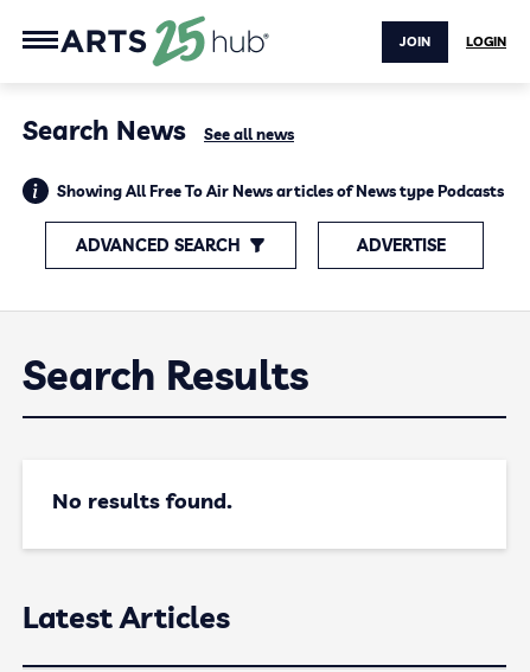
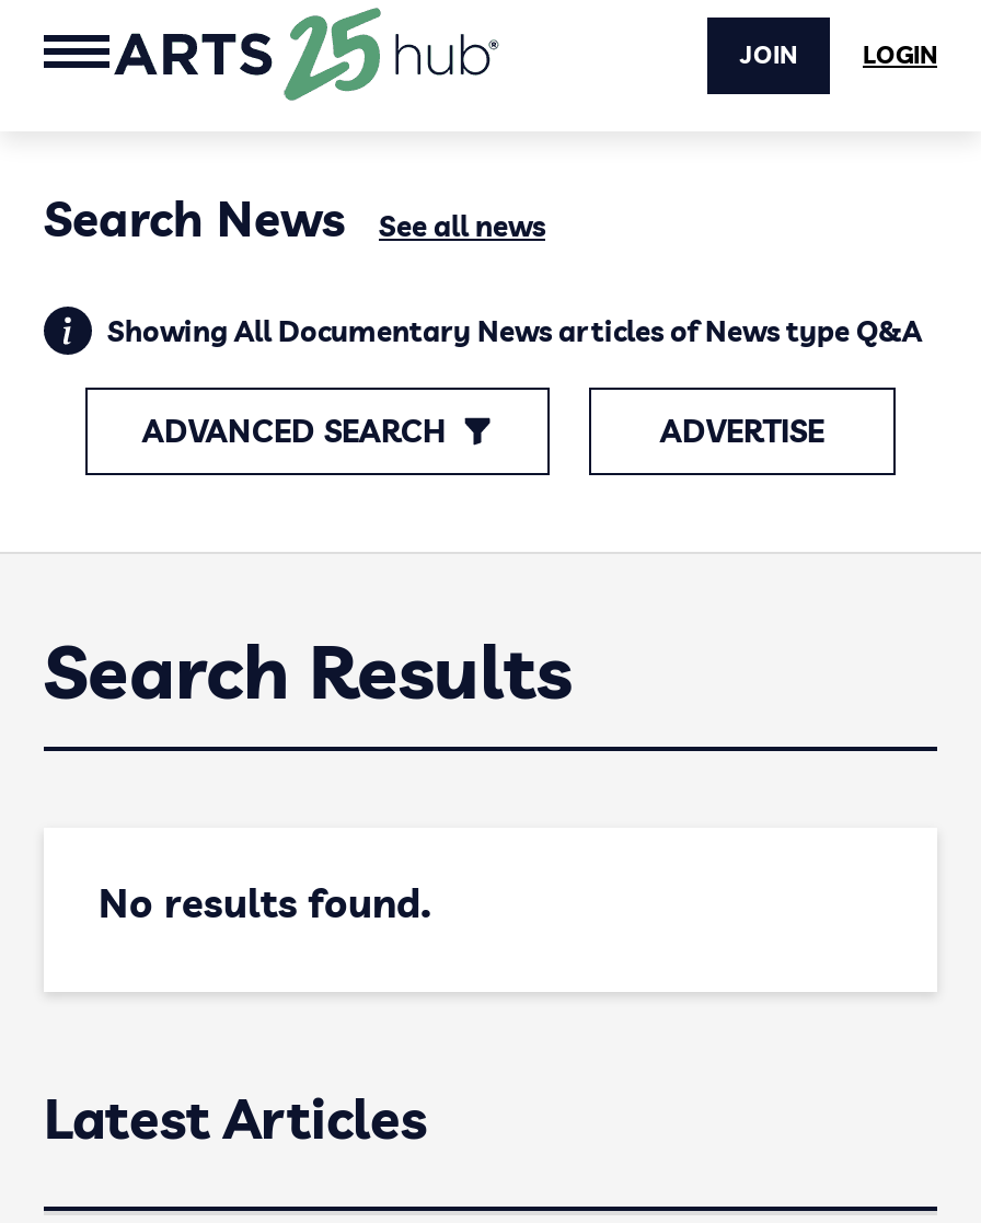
[57,181,504,200] Showing All Free To Air News articles of News type Podcasts -> [107,313,922,348] Showing All Documentary News articles of News type Q&A

